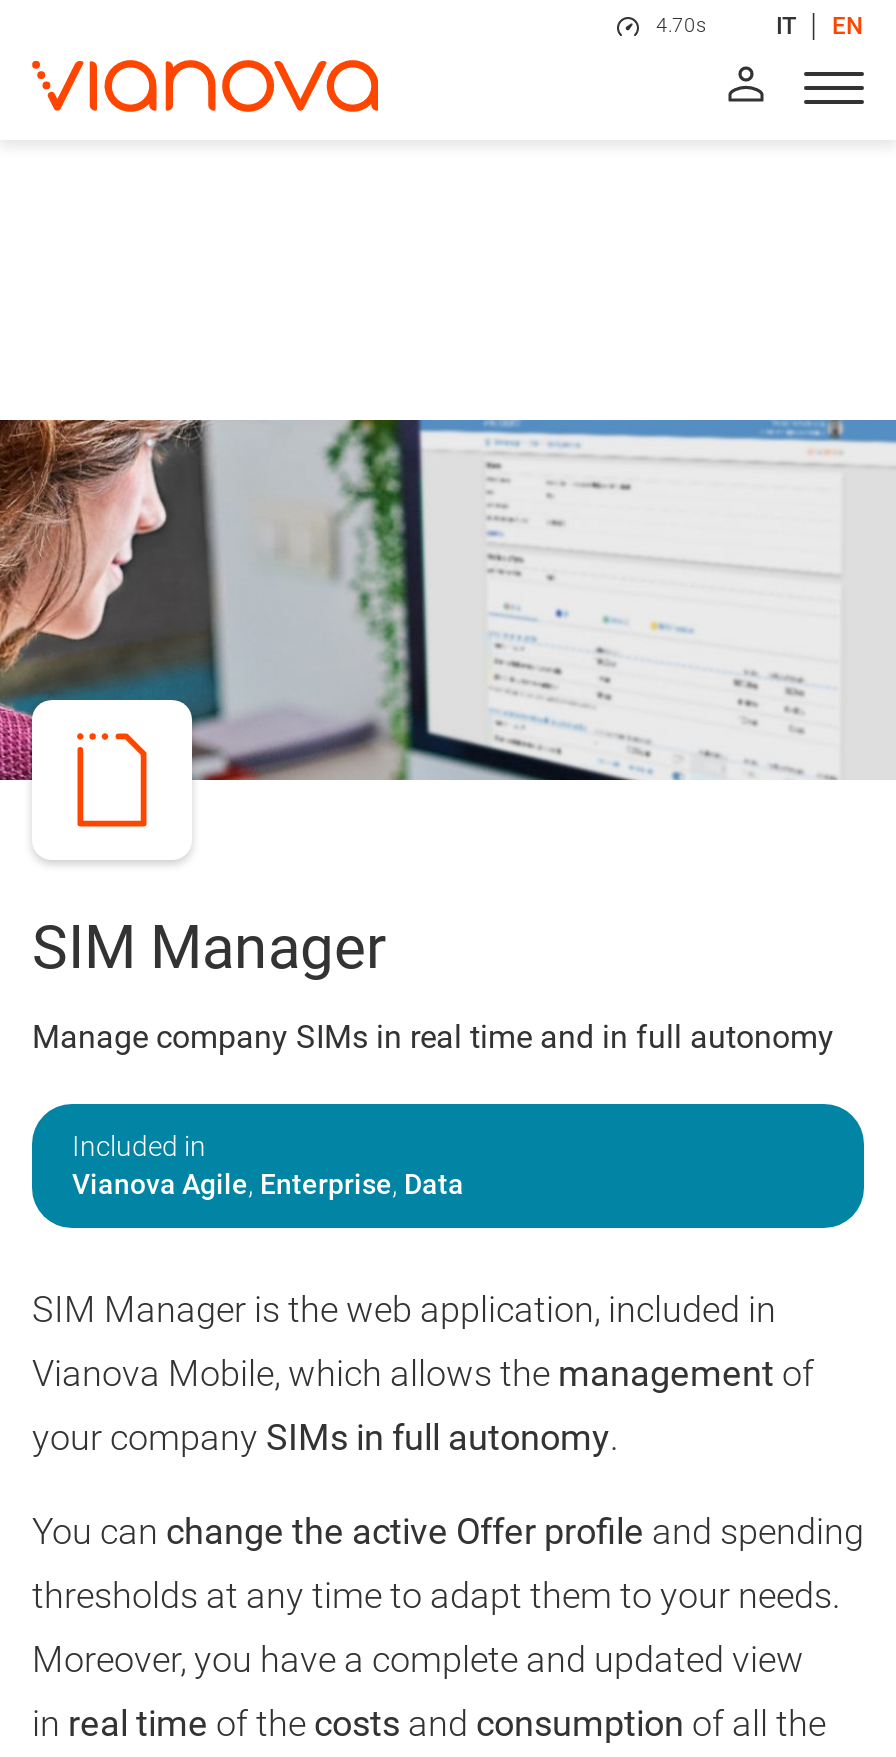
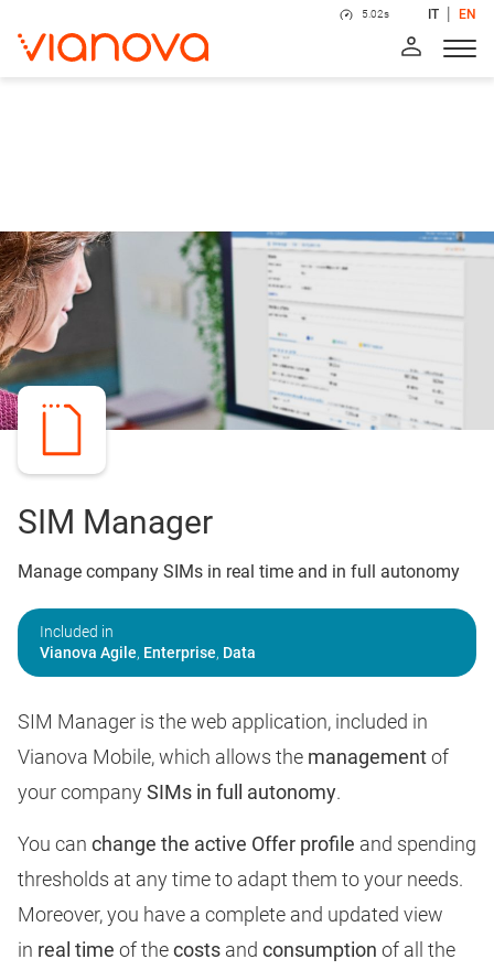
[656,13,706,35] 4.70s -> [362,7,389,19] 5.02s

